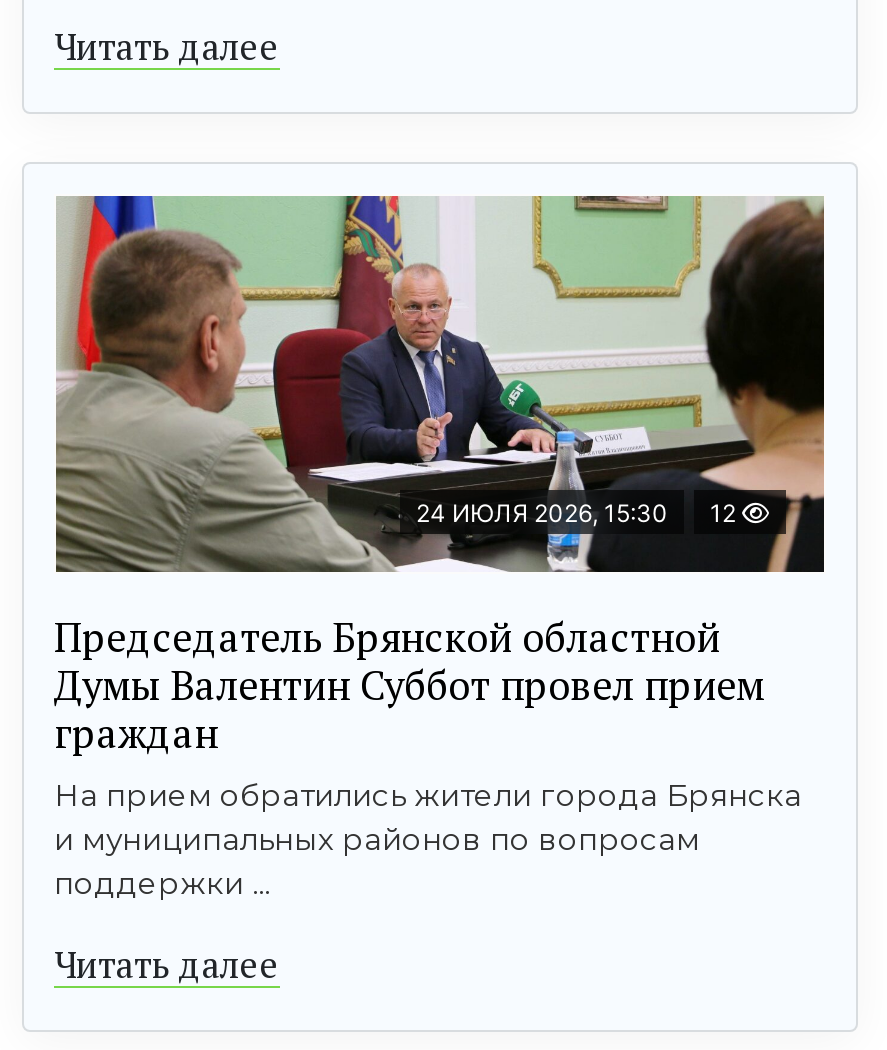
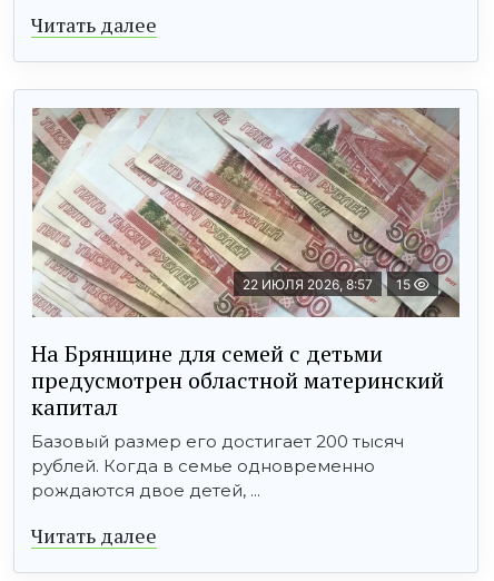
[54,194,826,574] [image] | 24 ИЮЛЯ 2026, 15:30 | 12 -> [32,107,461,318] [image] | 22 ИЮЛЯ 2026, 8:57 | 15
[54,611,802,903] Председатель Брянской областной | Думы Валентин Суббот провел прием | граждан | На прием обратились жители города Брянска | и муниципальных районов по вопросам | поддержки ... -> [31,339,444,501] На Брянщине для семей с детьми | предусмотрен областной материнский | капитал | Базовый размер его достигает 200 тысяч | рублей. Когда в семье одновременно | рождаются двое детей, ...

